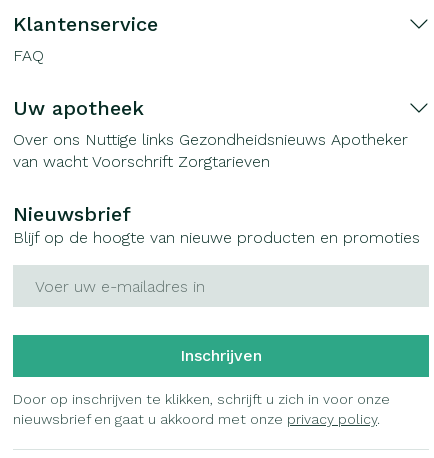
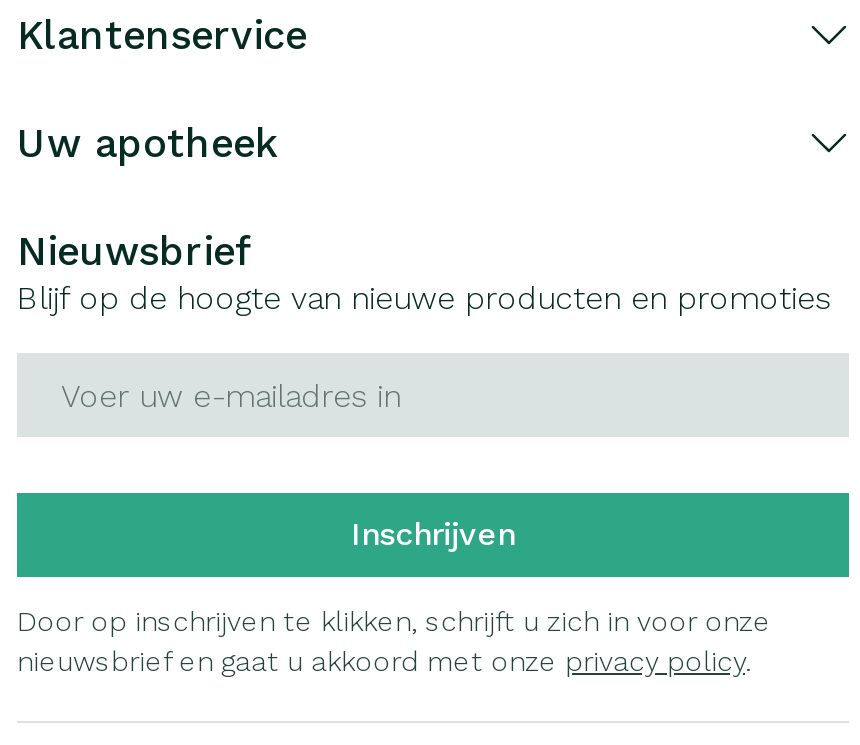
[13,46,44,65] FAQ -> none
[13,130,408,171] Over ons Nuttige links Gezondheidsnieuws Apotheker | van wacht Voorschrift Zorgtarieven -> none

